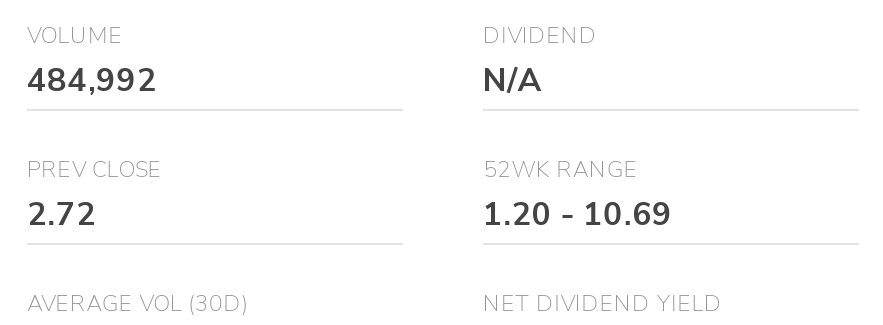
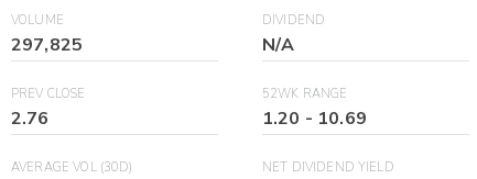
[27,60,157,104] 484,992 -> [11,33,83,58] 297,825
[27,193,96,237] 2.72 -> [11,107,49,131] 2.76

